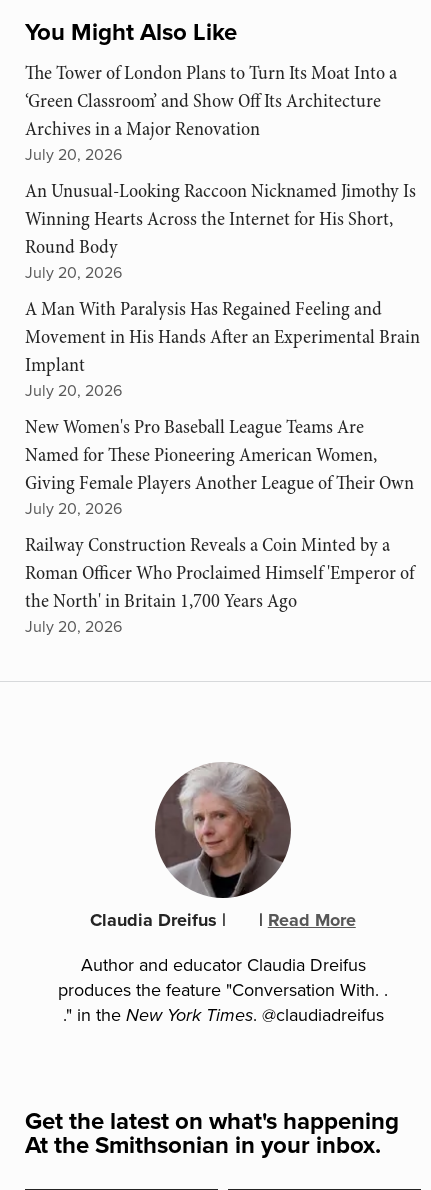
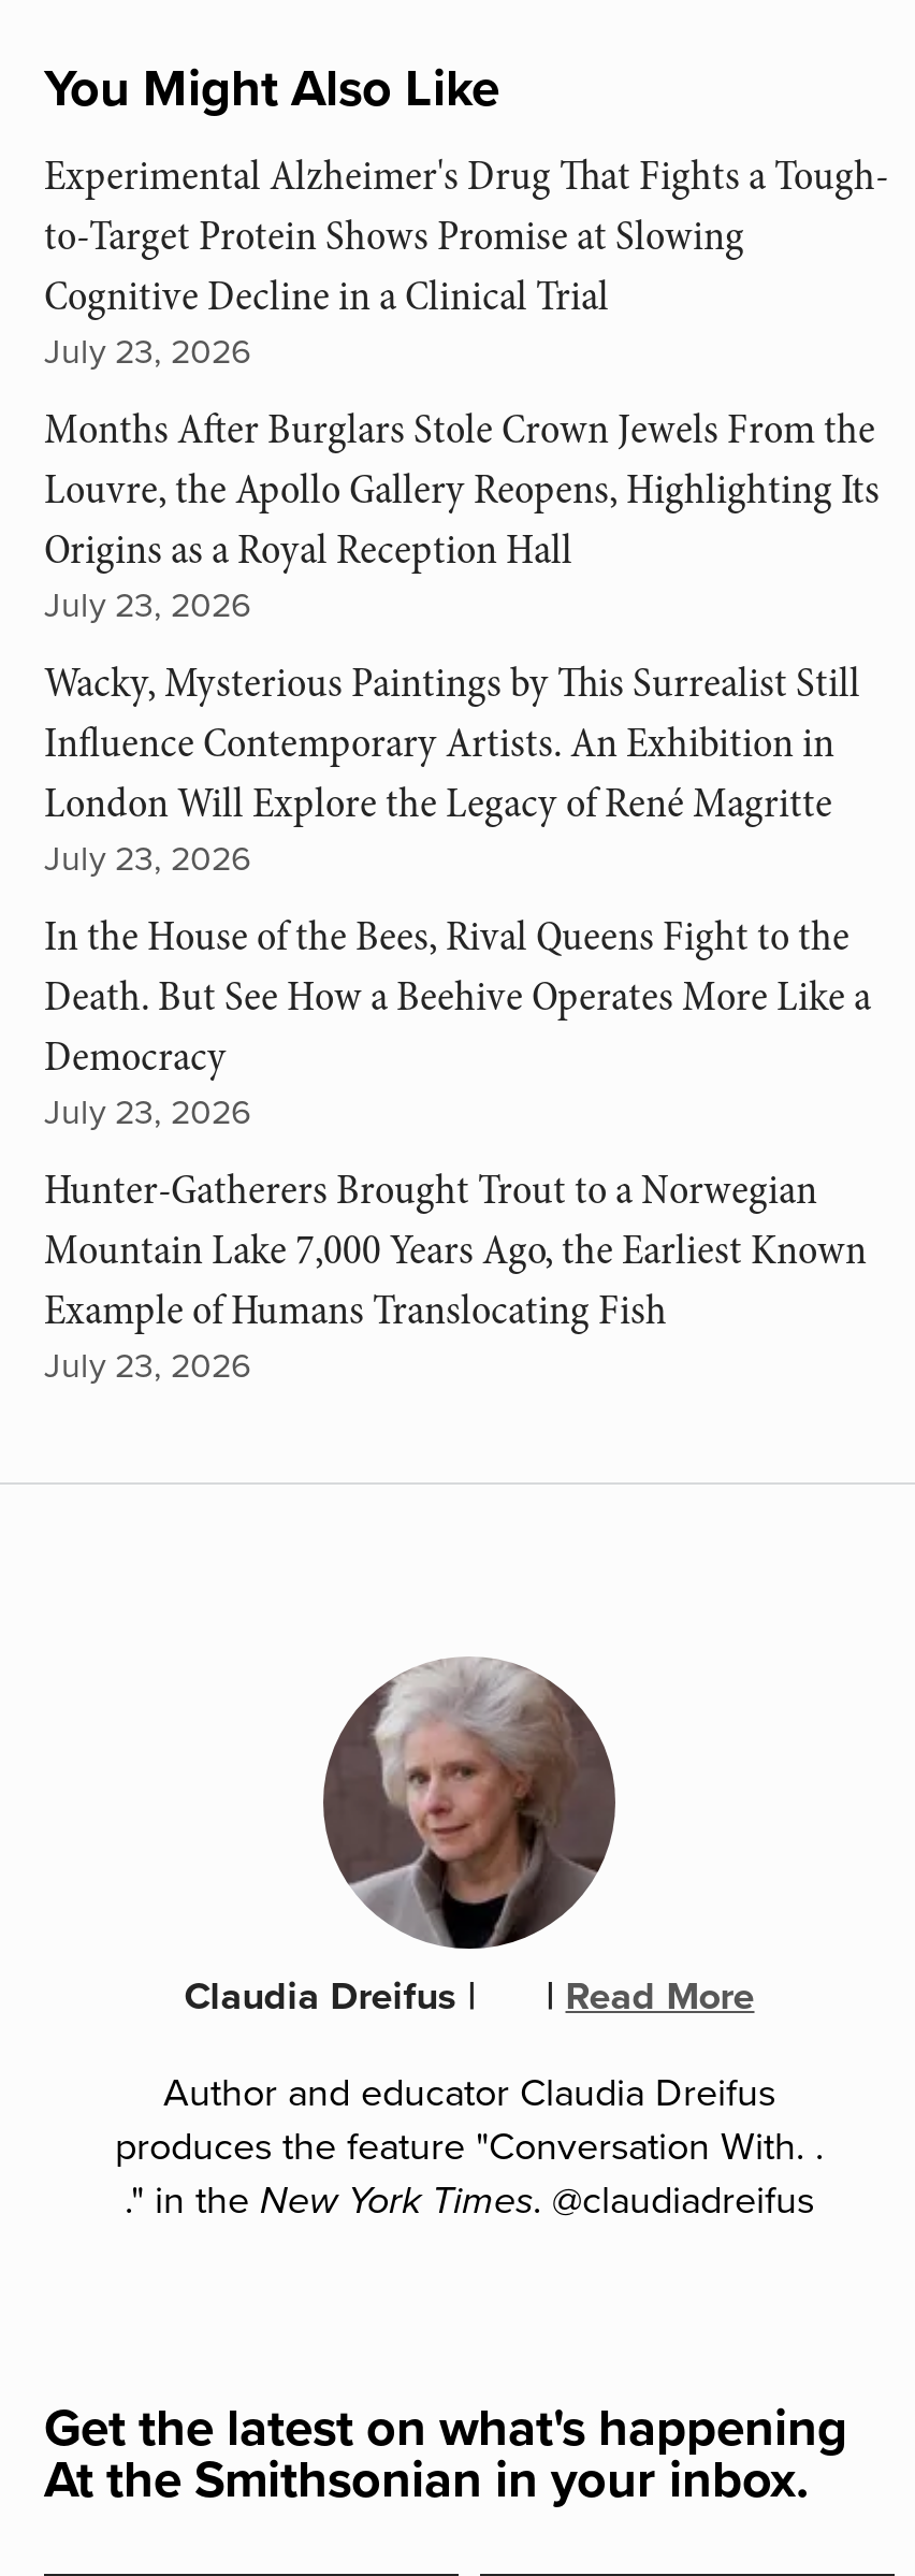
[25,60,397,165] The Tower of London Plans to Turn Its Moat Into a | ‘Green Classroom’ and Show Off Its Architecture | Archives in a Major Renovation | July 20, 2026 -> [44,148,888,373] Experimental Alzheimer's Drug That Fights a Tough- | to-Target Protein Shows Promise at Slowing | Cognitive Decline in a Clinical Trial | July 23, 2026
[25,178,416,283] An Unusual-Looking Raccoon Nicknamed Jimothy Is | Winning Hearts Across the Internet for His Short, | Round Body | July 20, 2026 -> [44,401,880,627] Months After Burglars Stole Crown Jewels From the | Louvre, the Apollo Gallery Reopens, Highlighting Its | Origins as a Royal Reception Hall | July 23, 2026
[25,296,420,401] A Man With Paralysis Has Regained Feeling and | Movement in His Hands After an Experimental Brain | Implant | July 20, 2026 -> [44,655,860,880] Wacky, Mysterious Paintings by This Surrealist Still | Influence Contemporary Artists. An Exhibition in | London Will Explore the Legacy of René Magritte | July 23, 2026
[25,414,414,519] New Women's Pro Baseball League Teams Are | Named for These Pioneering American Women, | Giving Female Players Another League of Their Own | July 20, 2026 -> [44,908,871,1134] In the House of the Bees, Rival Queens Fight to the | Death. But See How a Beehive Operates More Like a | Democracy | July 23, 2026
[25,532,414,637] Railway Construction Reveals a Coin Minted by a | Roman Officer Who Proclaimed Himself 'Emperor of | the North' in Britain 1,700 Years Ago | July 20, 2026 -> [44,1162,867,1387] Hunter-Gatherers Brought Trout to a Norwegian | Mountain Lake 7,000 Years Ago, the Earliest Known | Example of Humans Translocating Fish | July 23, 2026

